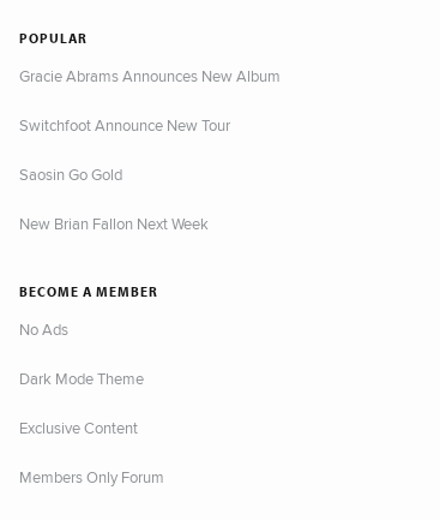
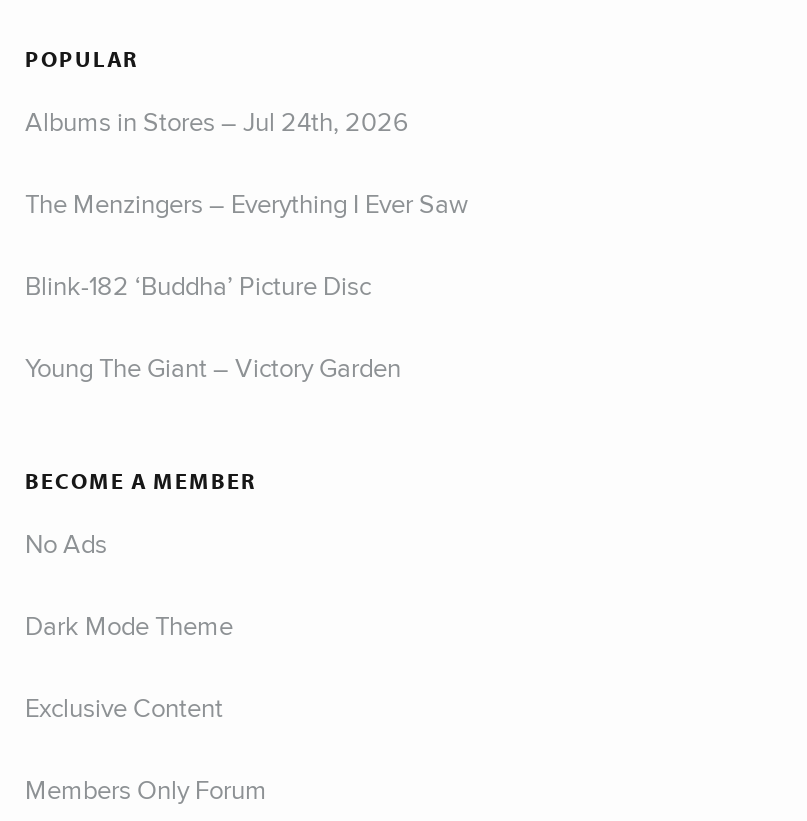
[19,64,281,86] Gracie Abrams Announces New Album -> [25,102,409,138] Albums in Stores – Jul 24th, 2026
[19,113,230,135] Switchfoot Announce New Tour -> [25,184,469,220] The Menzingers – Everything I Ever Saw
[19,163,122,184] Saosin Go Gold -> [25,266,371,302] Blink-182 ‘Buddha’ Picture Disc
[19,212,209,234] New Brian Fallon Next Week -> [25,348,401,384] Young The Giant – Victory Garden

